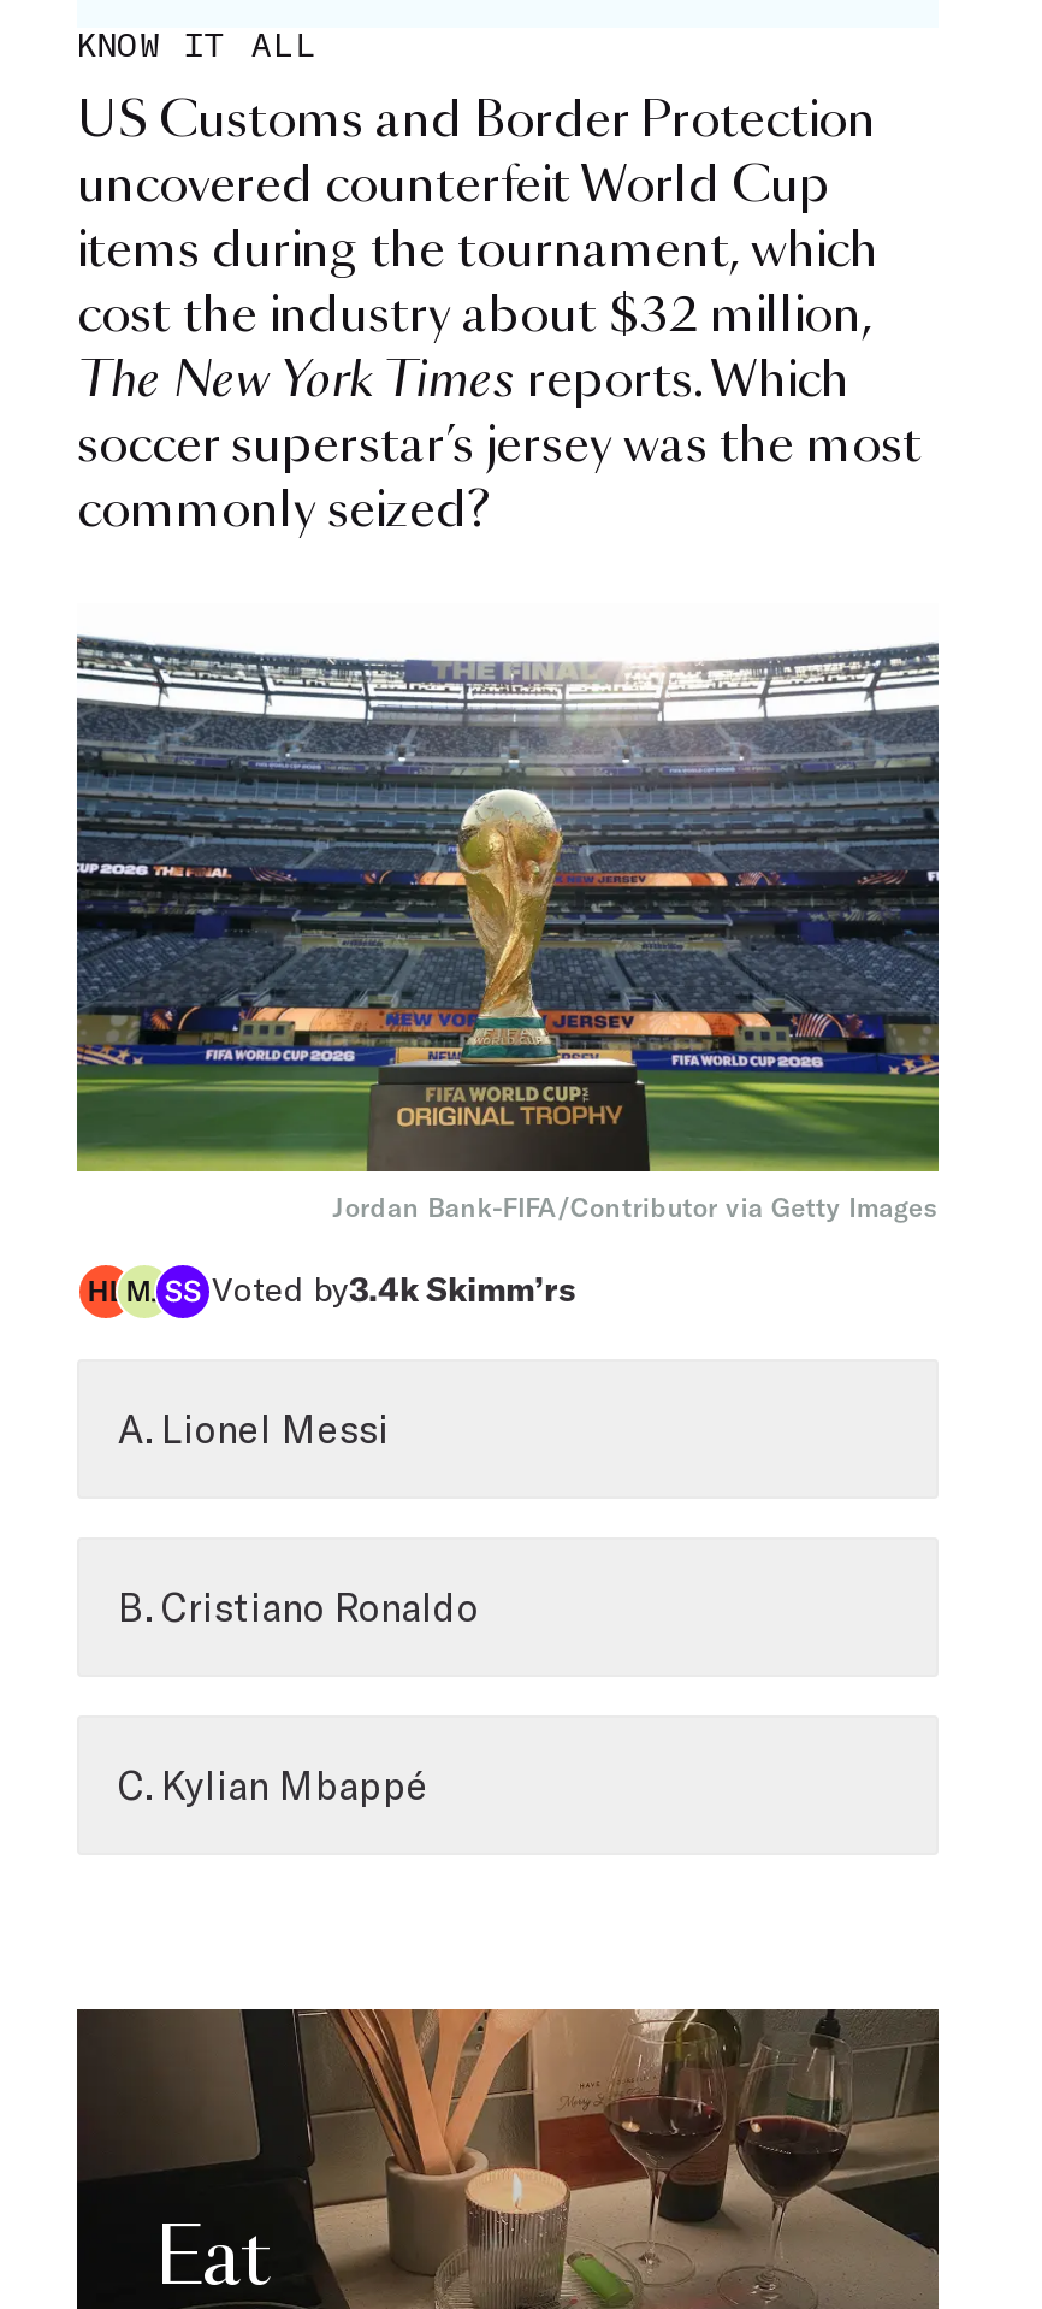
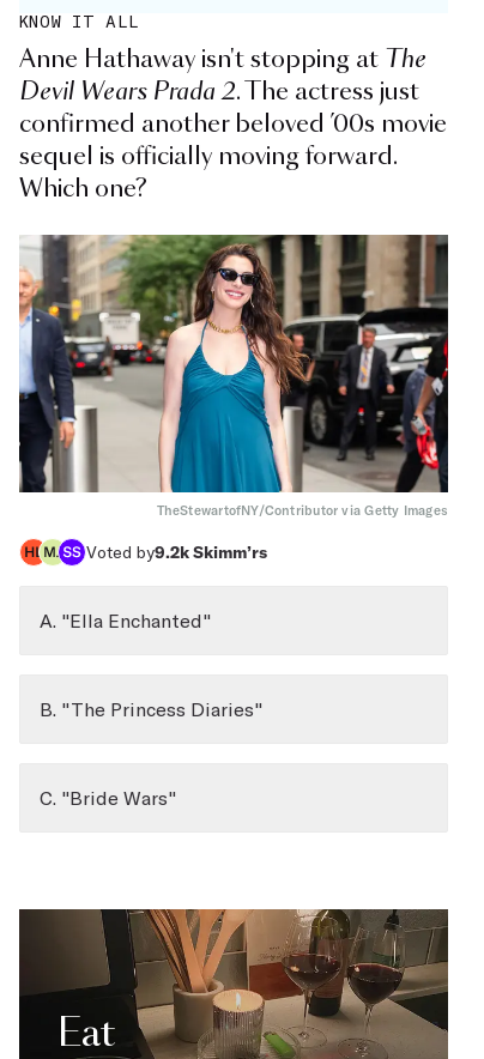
[77,98,922,536] US Customs and Border Protection | uncovered counterfeit World Cup | items during the tournament, which | cost the industry about $32 million, | The New York Times reports. Which | soccer superstar’s jersey was the most | commonly seized? -> [19,48,447,201] Anne Hathaway isn't stopping at The | Devil Wears Prada 2. The actress just | confirmed another beloved ’00s movie | sequel is officially moving forward. | Which one?
[75,634,941,1223] [image] | Jordan Bank-FIFA/Contributor via Getty Images -> [18,243,449,519] [image] | TheStewartofNY/Contributor via Getty Images
[212,1268,575,1311] Voted by3.4kSkimm’rs -> [86,541,267,563] Voted by9.2kSkimm’rs
[118,1404,390,1452] A. Lionel Messi -> [40,609,211,633] A. "Ella Enchanted"
[118,1582,479,1630] B. Cristiano Ronaldo -> [40,698,262,722] B. "The Princess Diaries"
[118,1760,428,1808] C. Kylian Mbappé -> [40,786,176,810] C. "Bride Wars"

